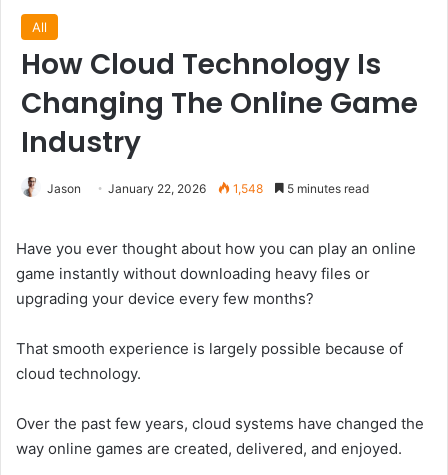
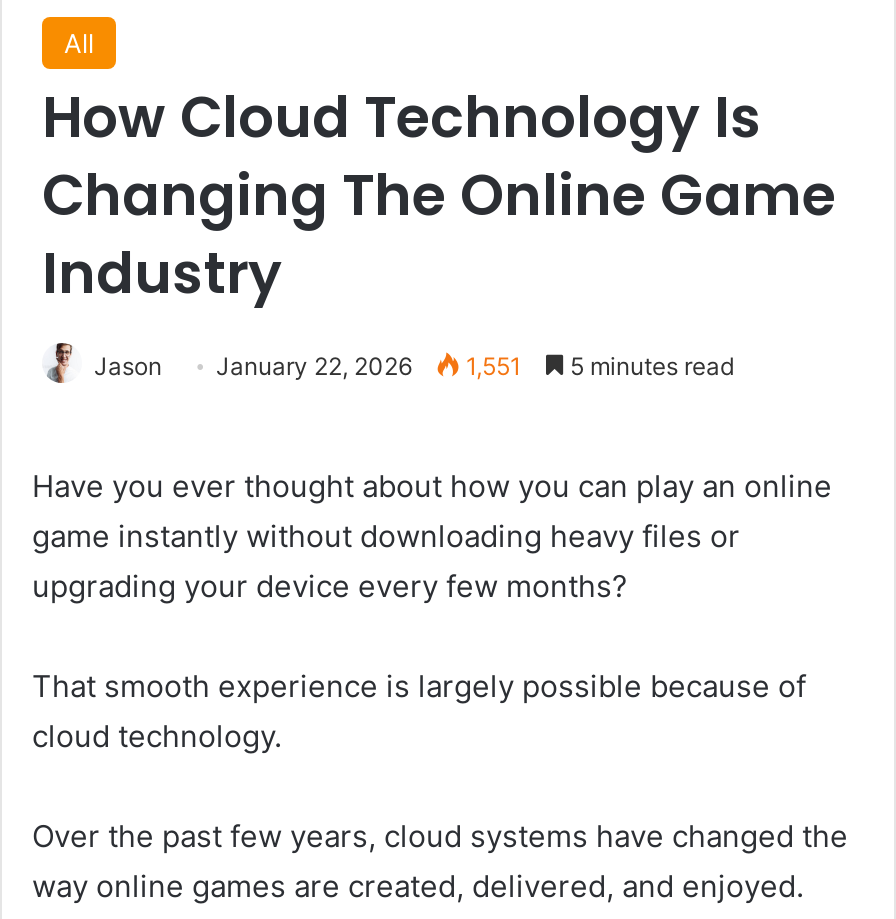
[47,181,369,196] Jason January 22, 2026 1,548 5 minutes read -> [94,351,734,381] Jason January 22, 2026 1,551 5 minutes read

